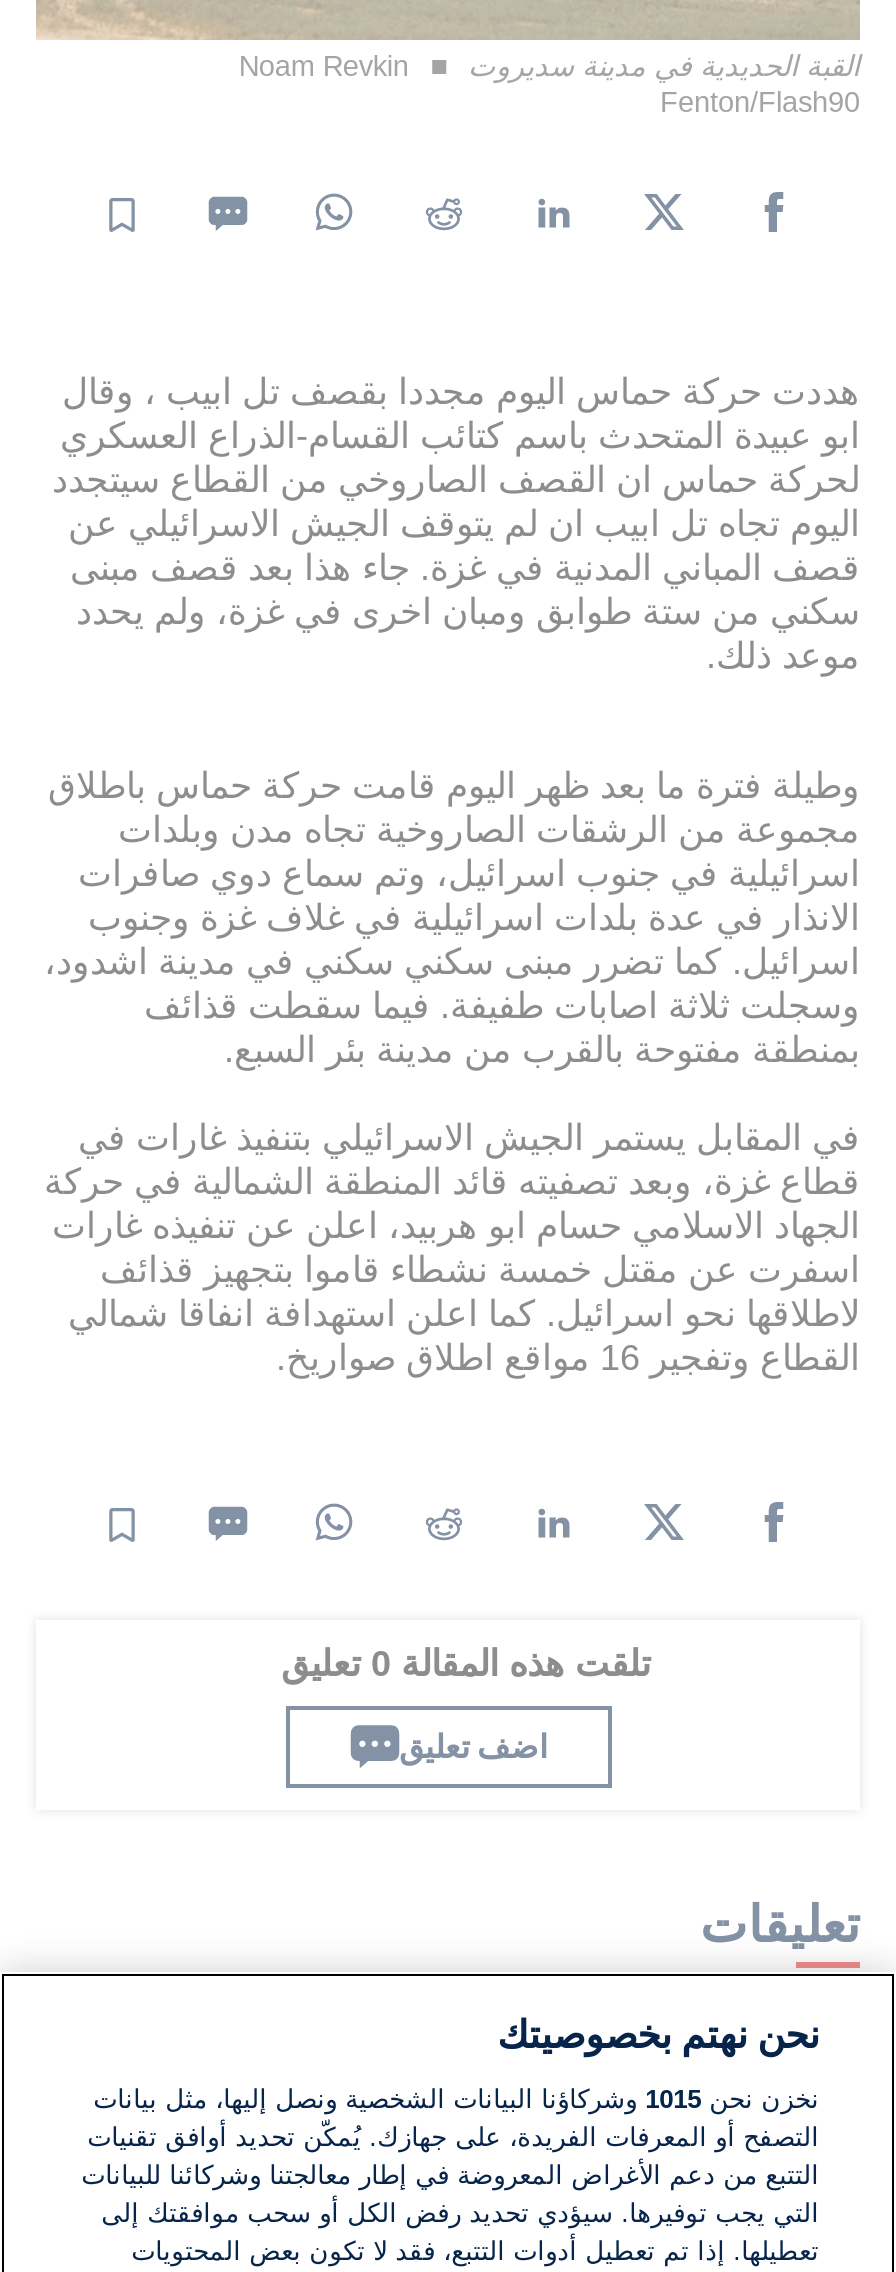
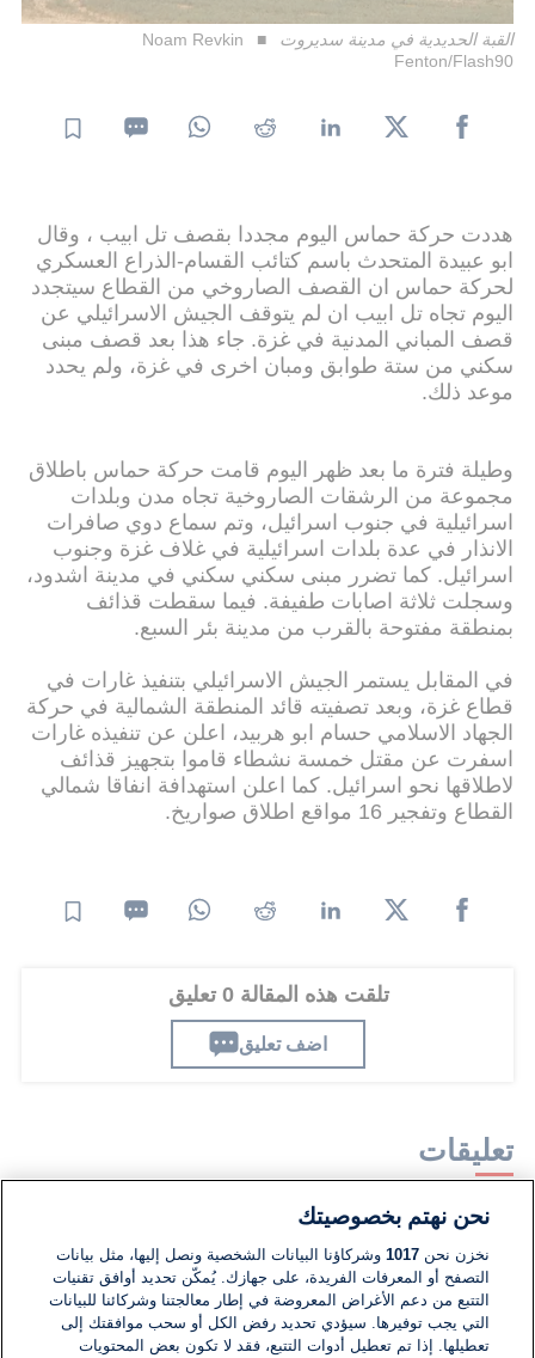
[93,2084,819,2114] نخزن نحن 1015 وشركاؤنا البيانات الشخصية ونصل إليها، مثل بيانات -> [56,1246,489,1264] نخزن نحن 1017 وشركاؤنا البيانات الشخصية ونصل إليها، مثل بيانات

